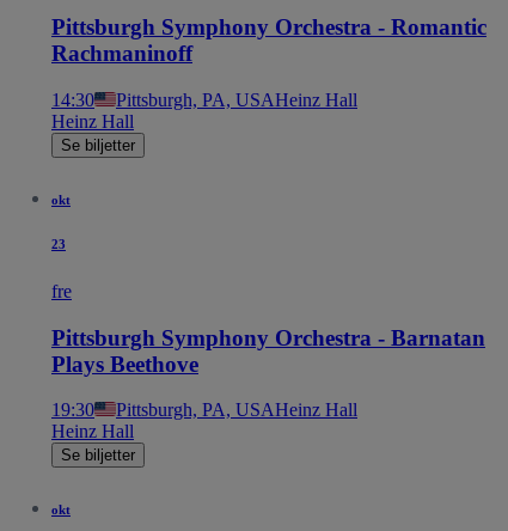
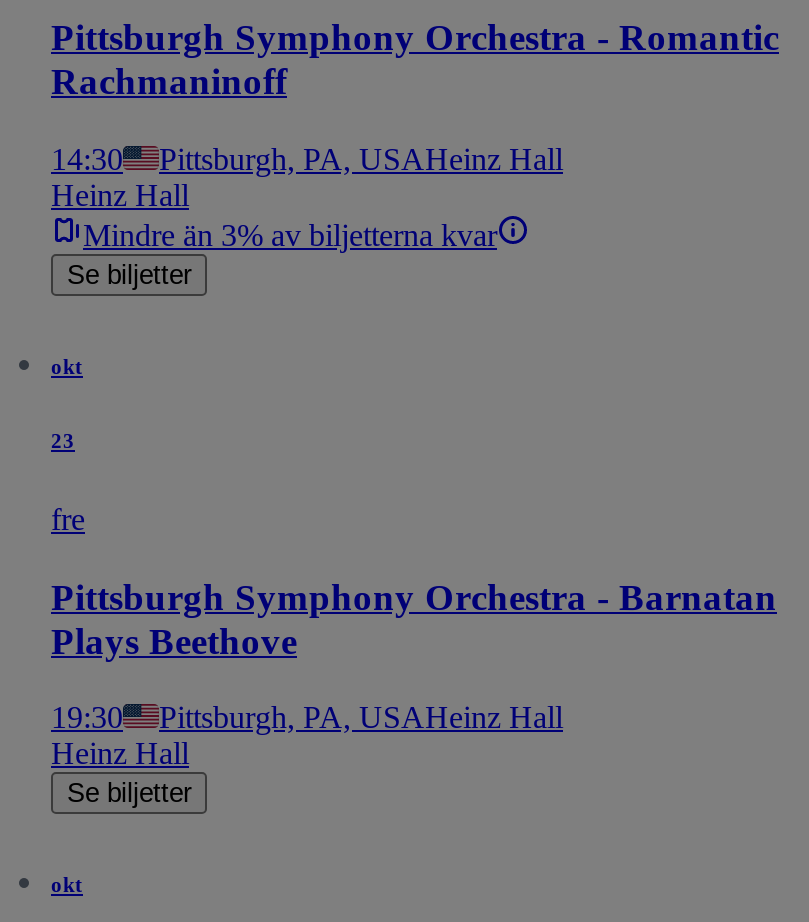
none -> [83,218,497,252] Mindre än 3% av biljetterna kvar

